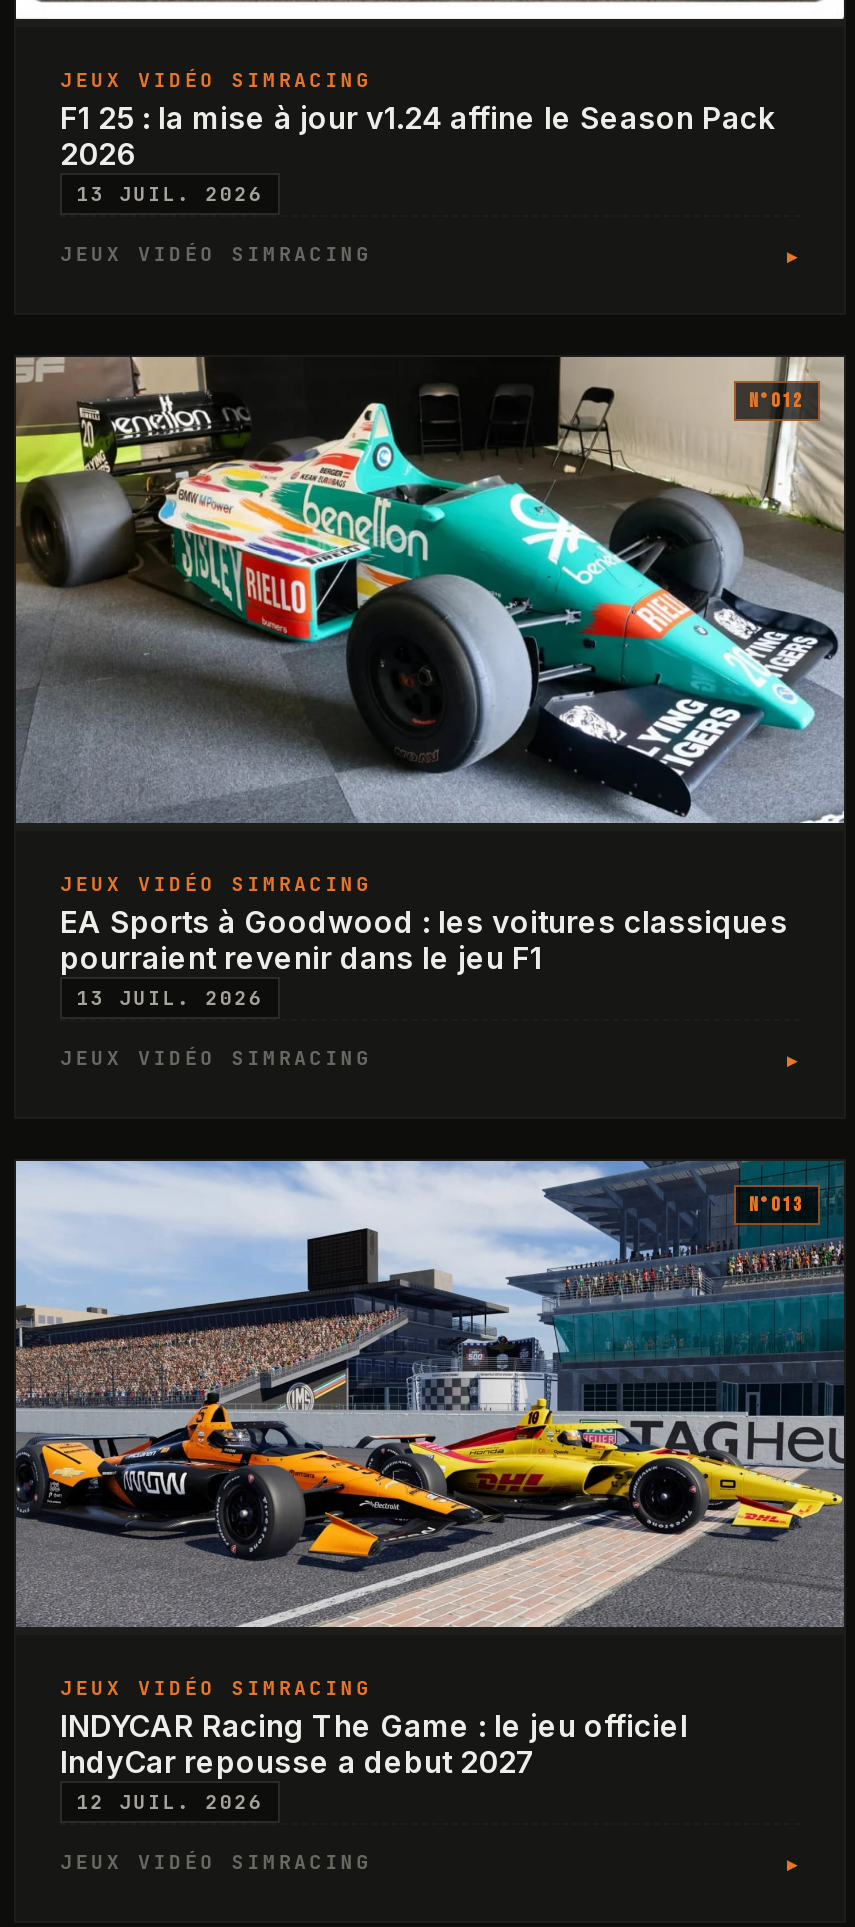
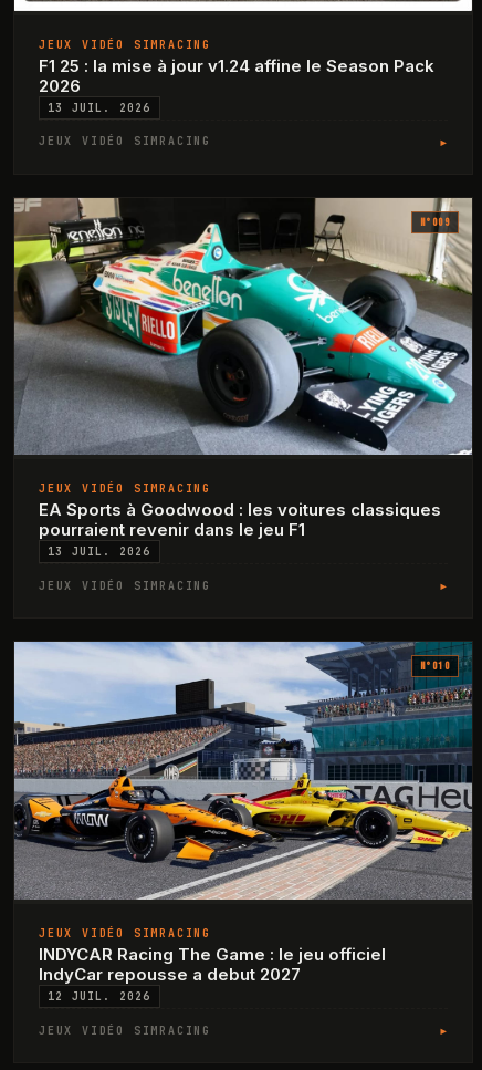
[749,389,804,413] N° 012 -> [420,215,450,228] N° 009
[749,1193,804,1217] N° 013 -> [420,660,450,673] N° 010

